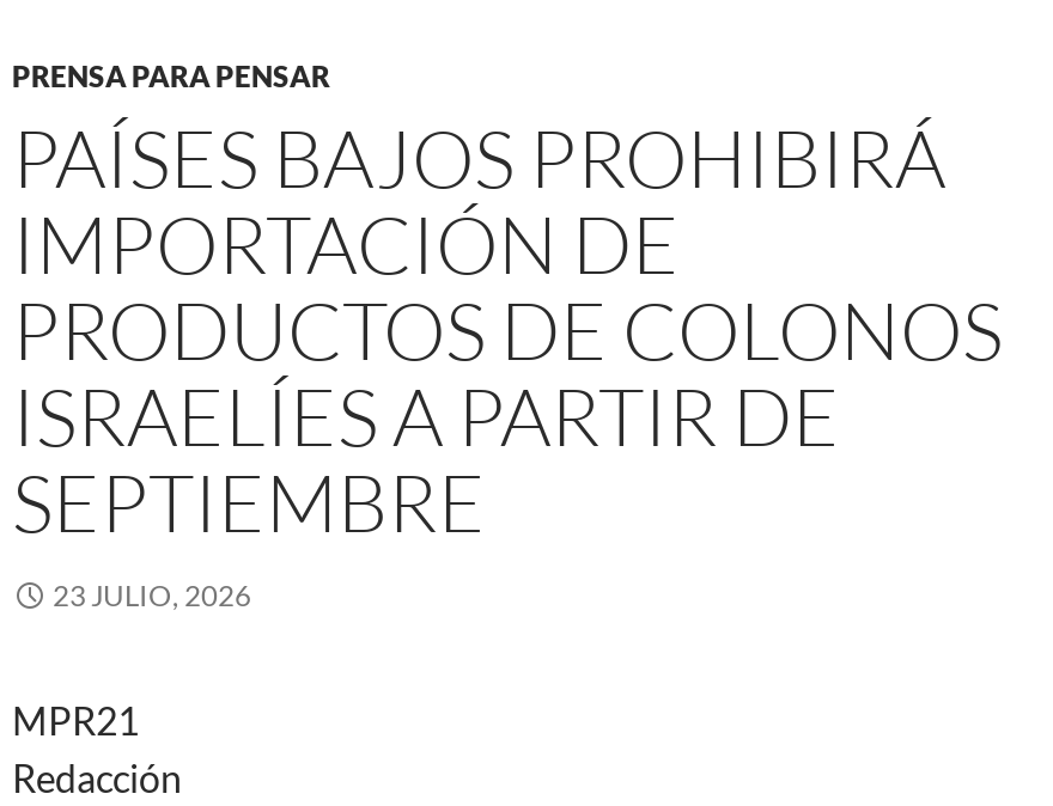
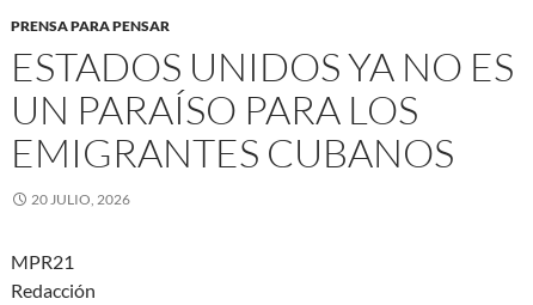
[12,108,1003,613] PAÍSES BAJOS PROHIBIRÁ | IMPORTACIÓN DE | PRODUCTOS DE COLONOS | ISRAELÍES A PARTIR DE | SEPTIEMBRE | 23 JULIO, 2026 -> [11,42,514,208] ESTADOS UNIDOS YA NO ES | UN PARAÍSO PARA LOS | EMIGRANTES CUBANOS | 20 JULIO, 2026

